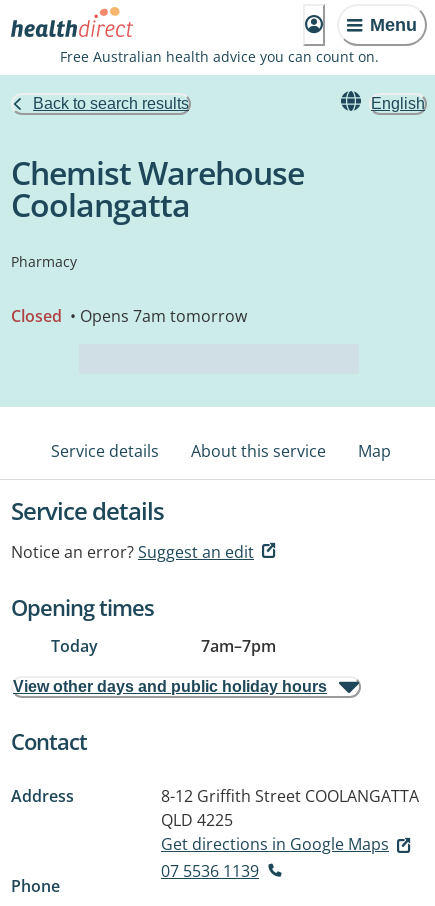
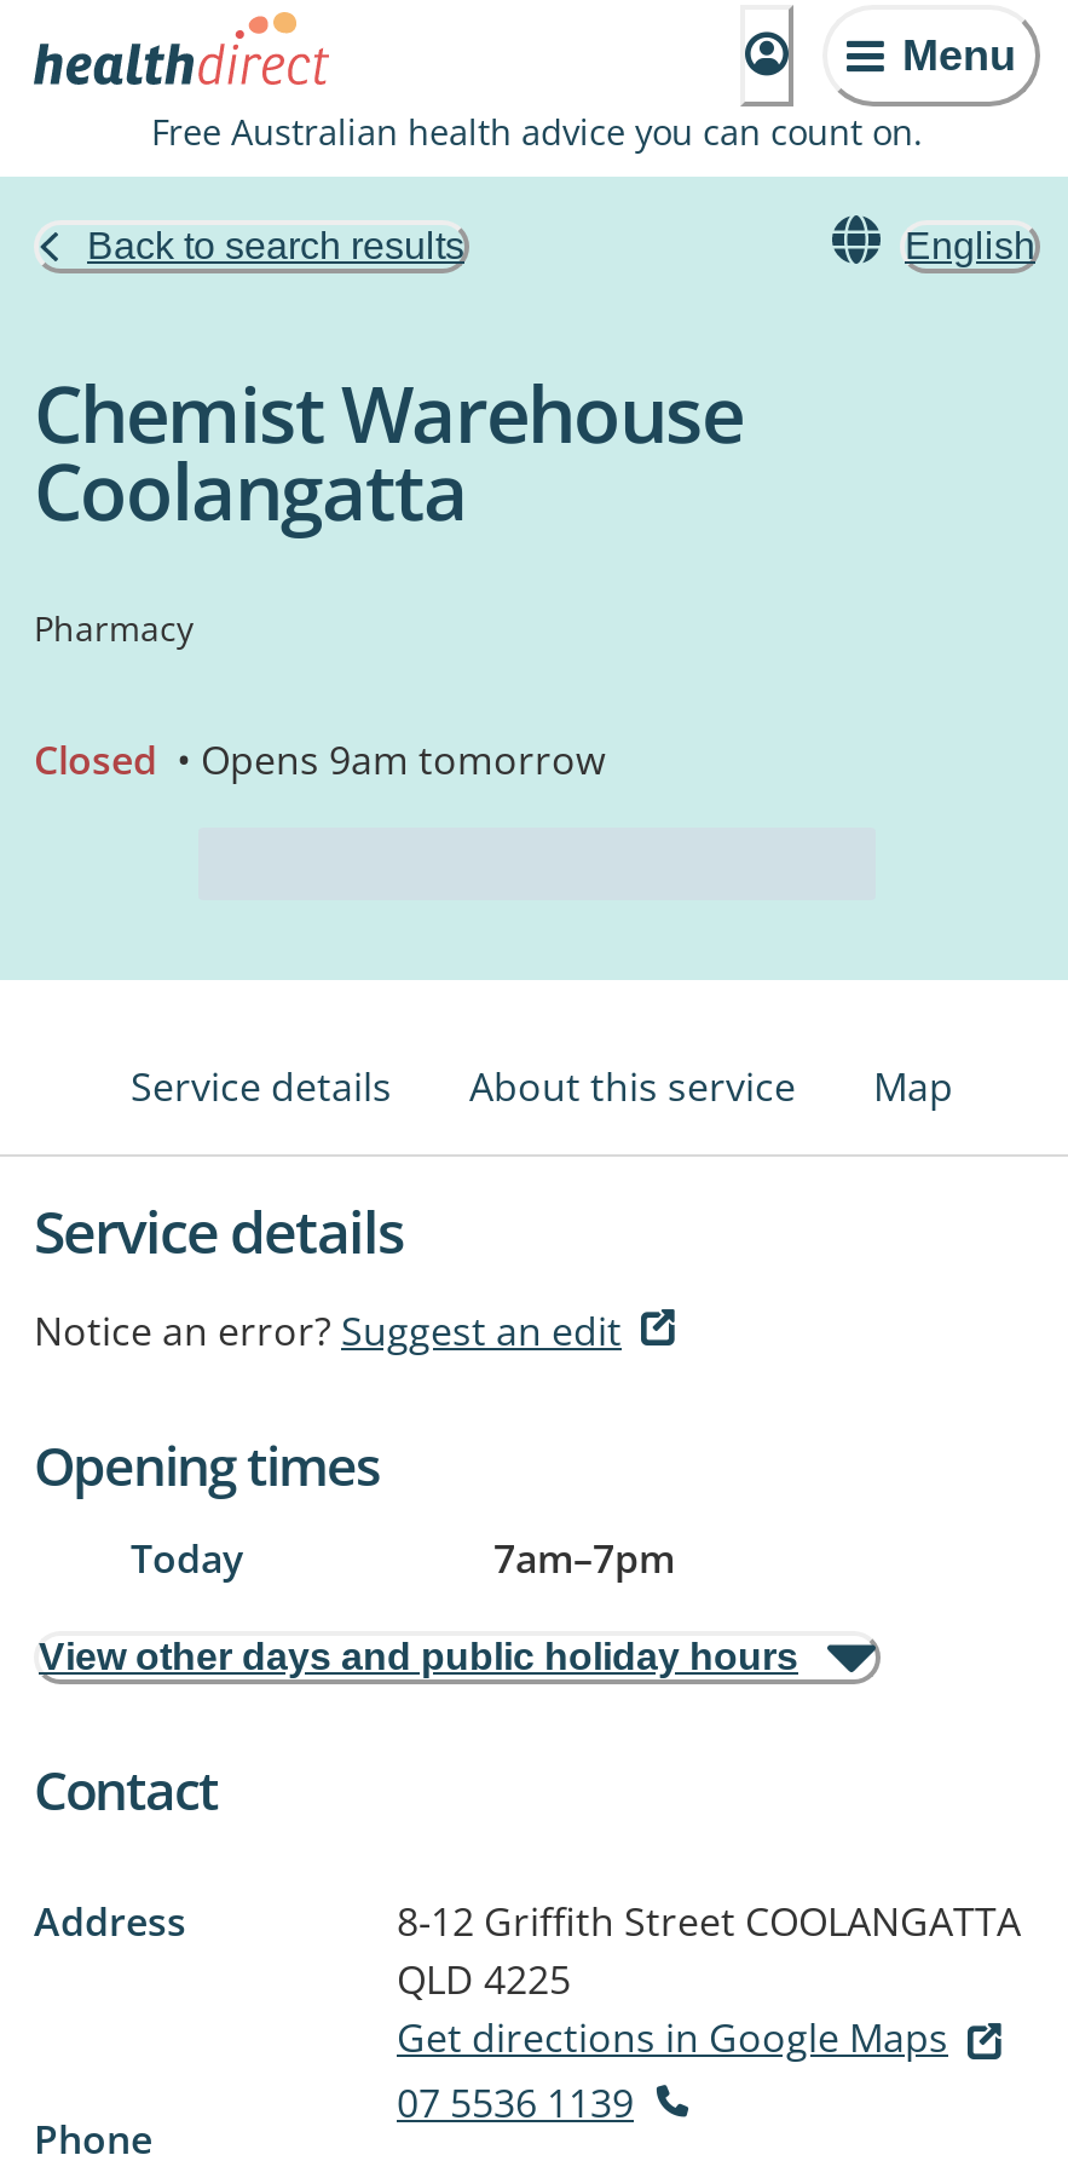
[11,305,247,327] Closed • Opens 7am tomorrow -> [34,733,605,786] Closed • Opens 9am tomorrow

